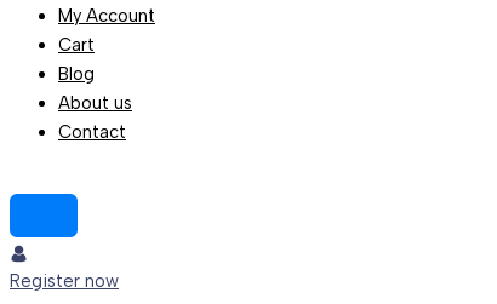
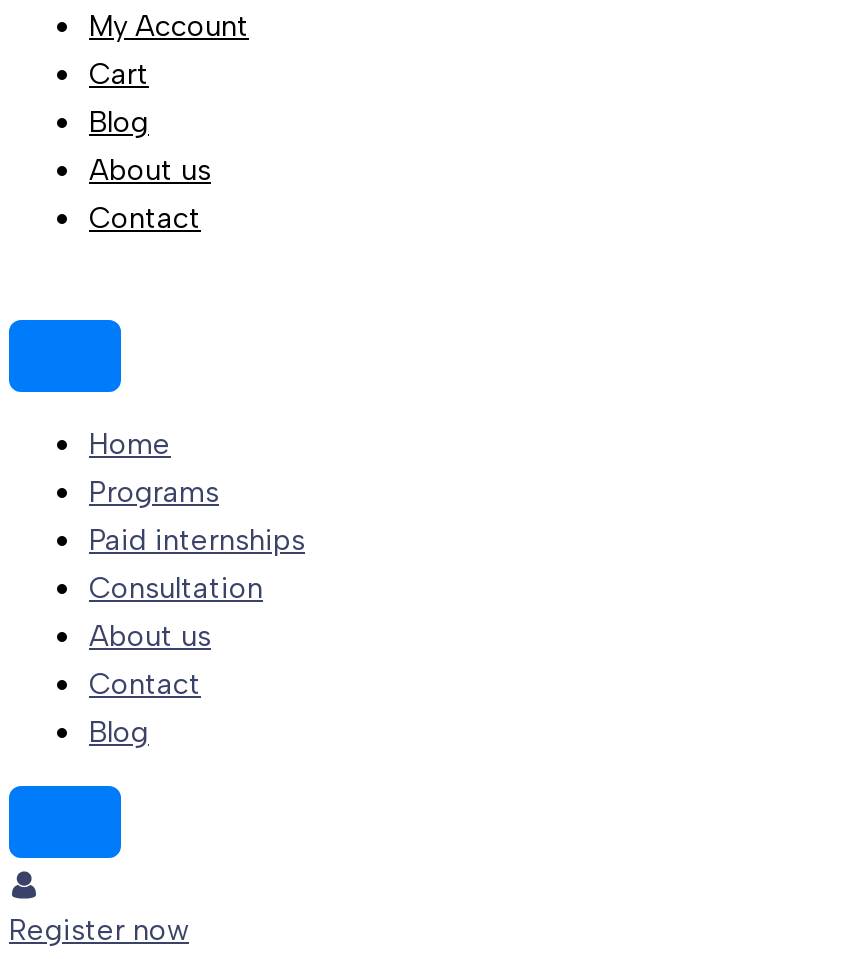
none -> [89,427,305,751] Home | Programs | Paid internships | Consultation | About us | Contact | Blog

